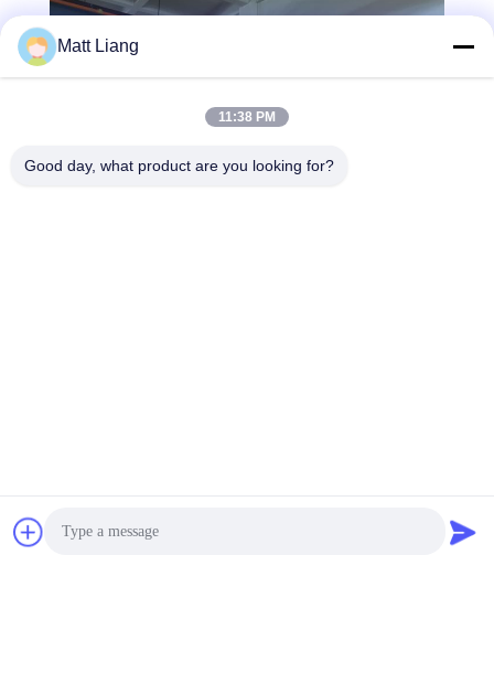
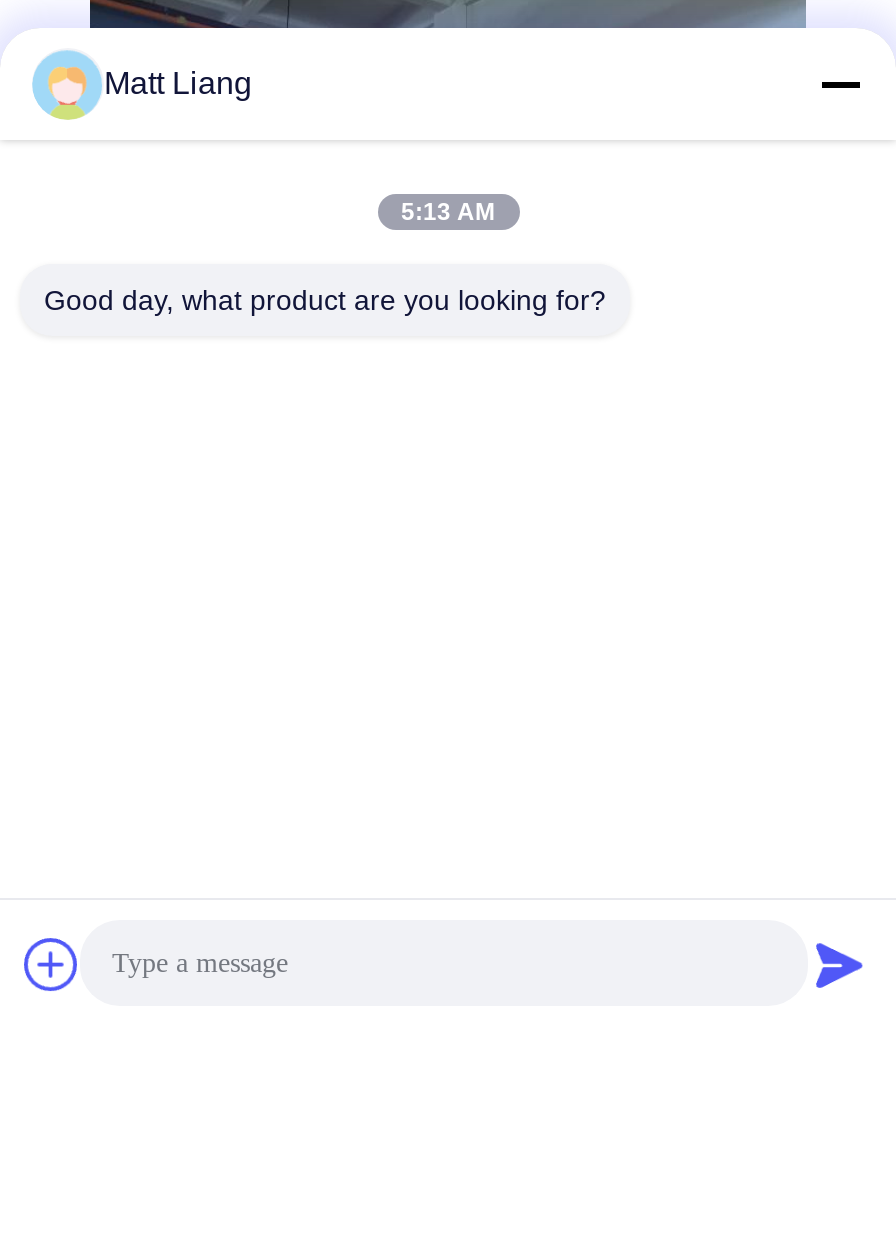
[218,109,276,125] 11:38 PM -> [401,198,495,226] 5:13 AM

